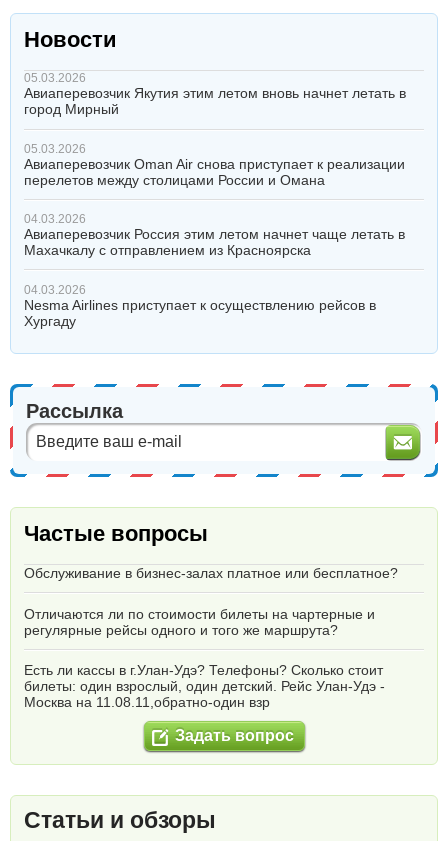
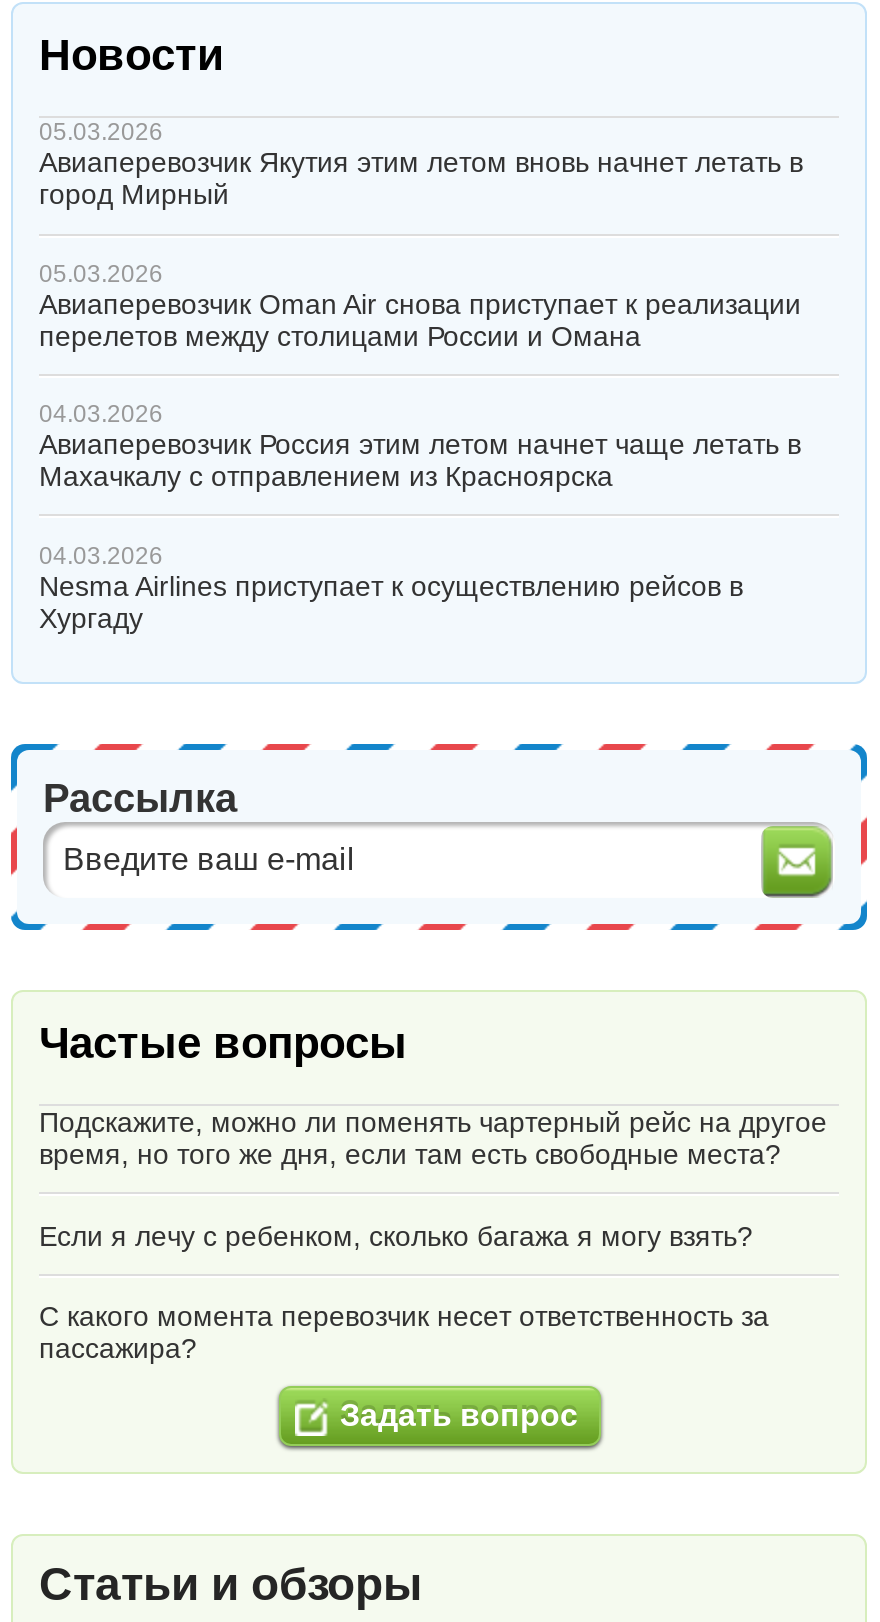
[24,565,398,581] Обслуживание в бизнес-залах платное или бесплатное? -> [39,1107,827,1171] Подскажите, можно ли поменять чартерный рейс на другое | время, но того же дня, если там есть свободные места?
[24,606,375,638] Отличаются ли по стоимости билеты на чартерные и | регулярные рейсы одного и того же маршрута? -> [39,1219,753,1251] Если я лечу с ребенком, сколько багажа я могу взять?
[24,662,385,710] Есть ли кассы в г.Улан-Удэ? Телефоны? Сколько стоит | билеты: один взрослый, один детский. Рейс Улан-Удэ - | Москва на 11.08.11,обратно-один взр -> [39,1300,769,1364] С какого момента перевозчик несет ответственность за | пассажира?

